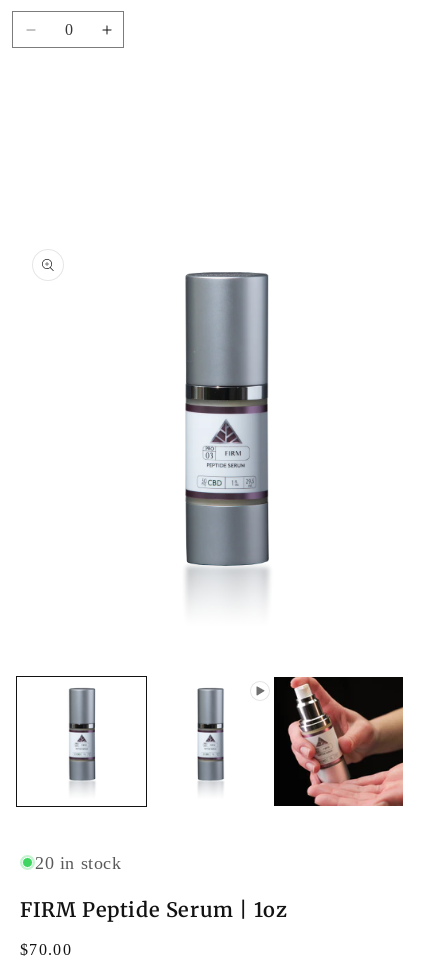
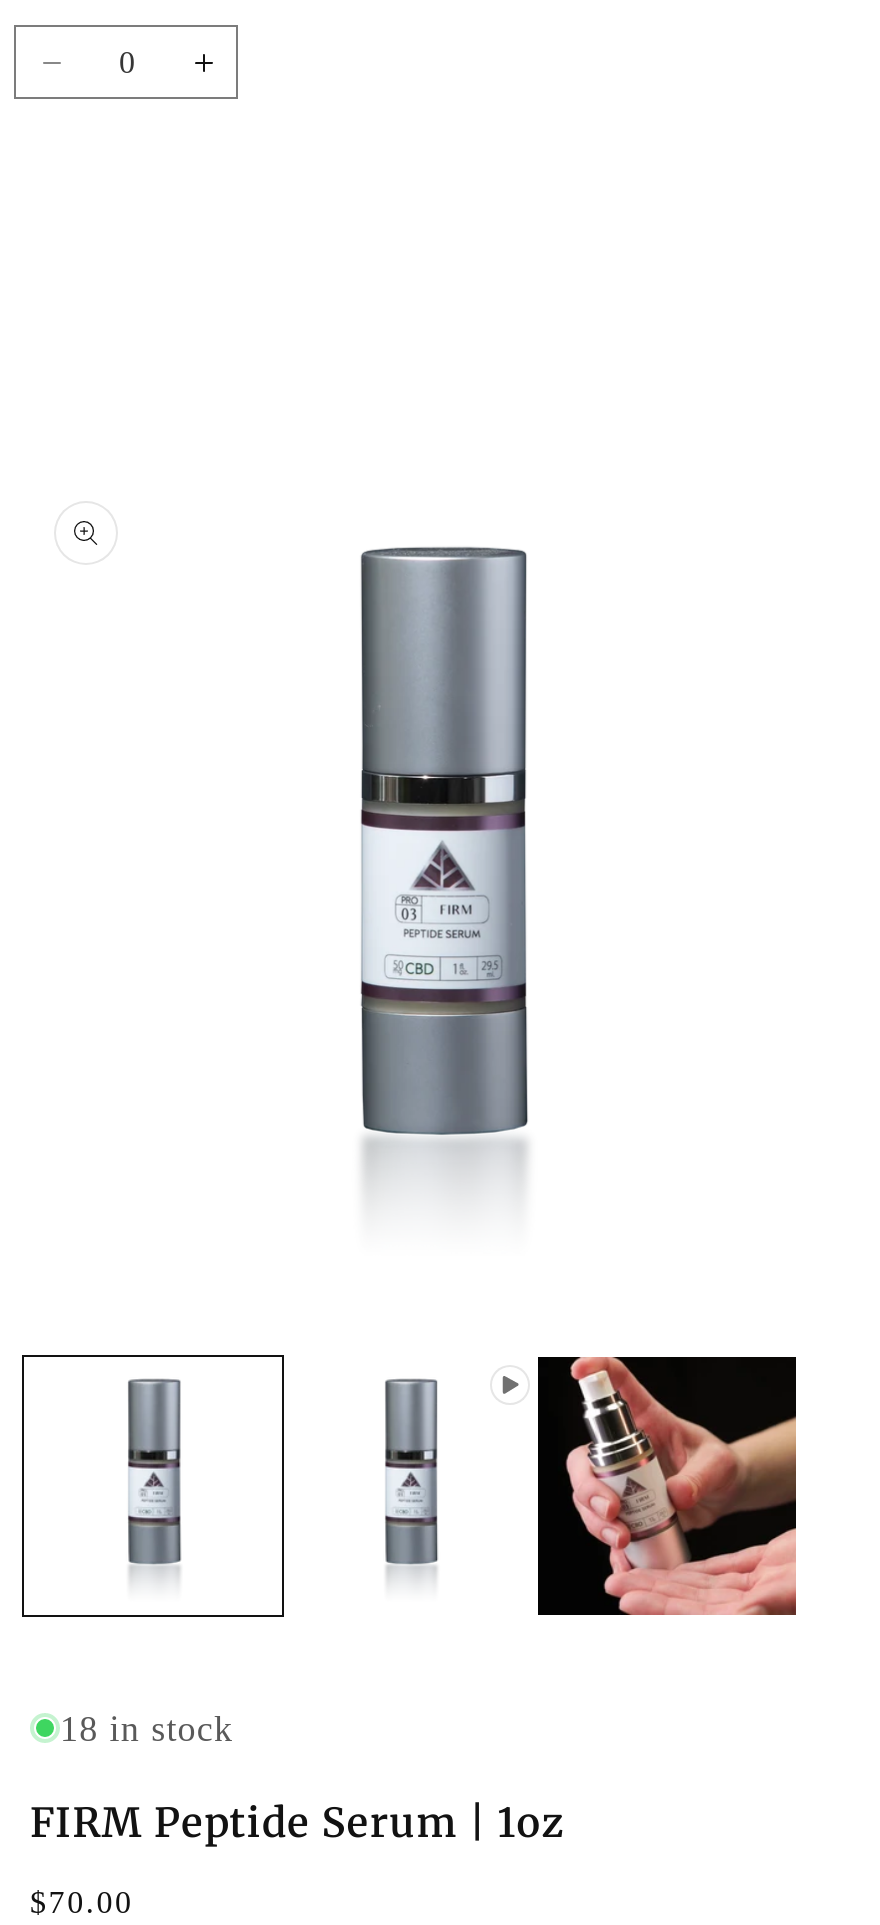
[35,853,122,873] 20 in stock -> [60,1708,233,1748] 18 in stock

